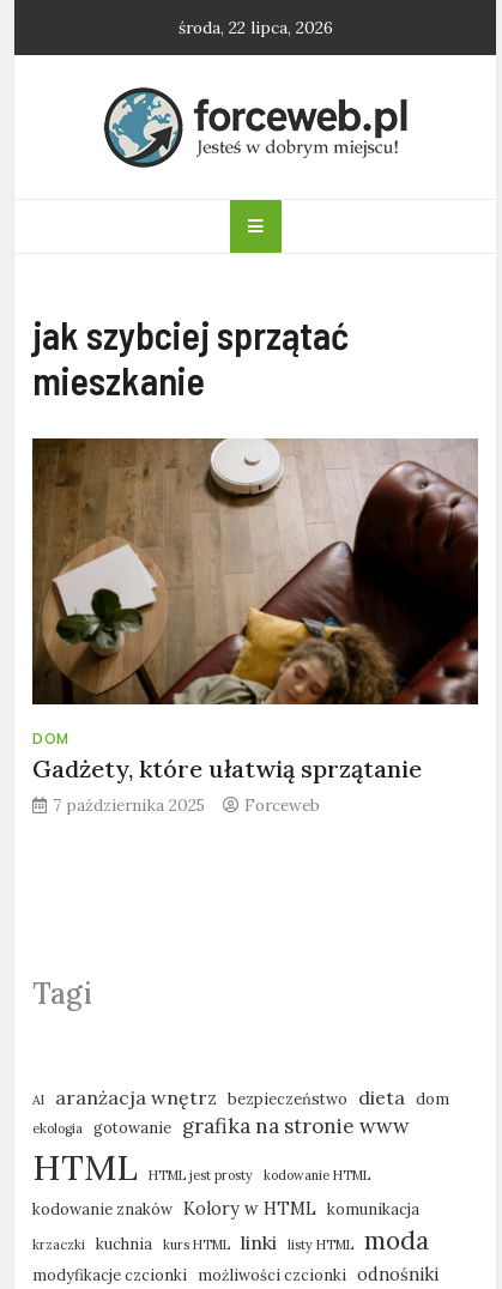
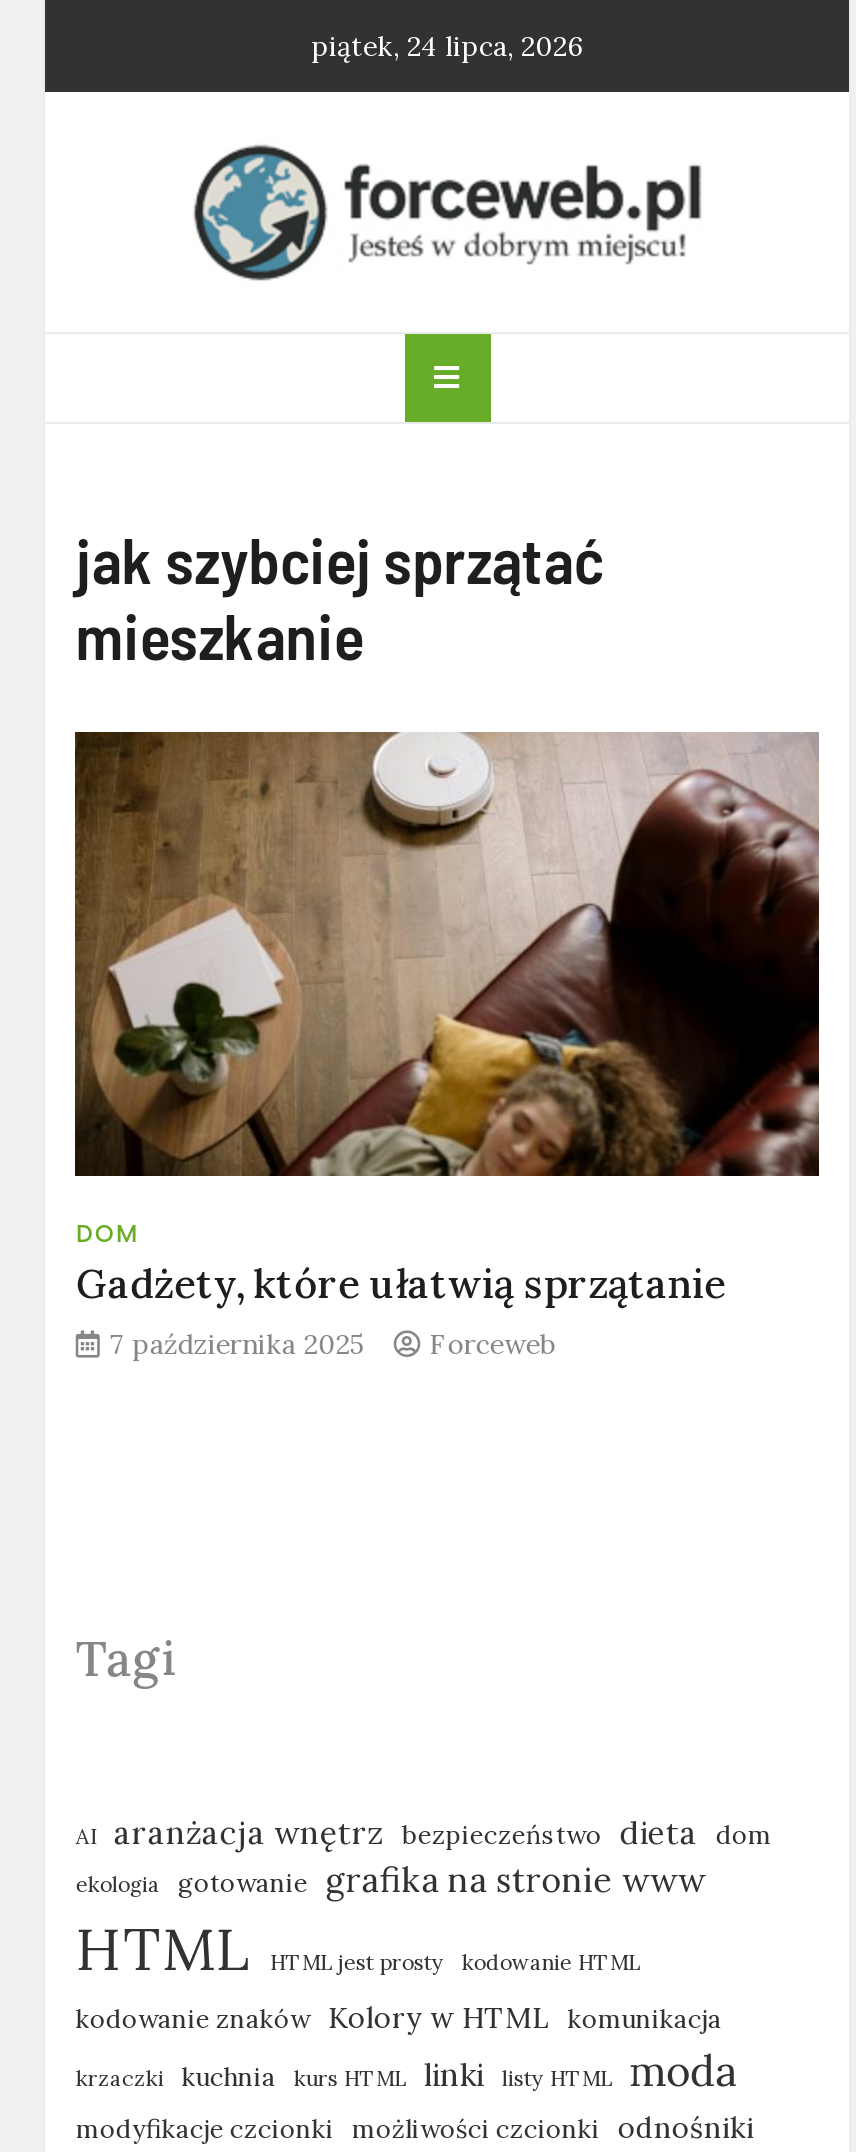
[178,17,332,38] środa, 22 lipca, 2026 -> [311,28,583,64] piątek, 24 lipca, 2026

